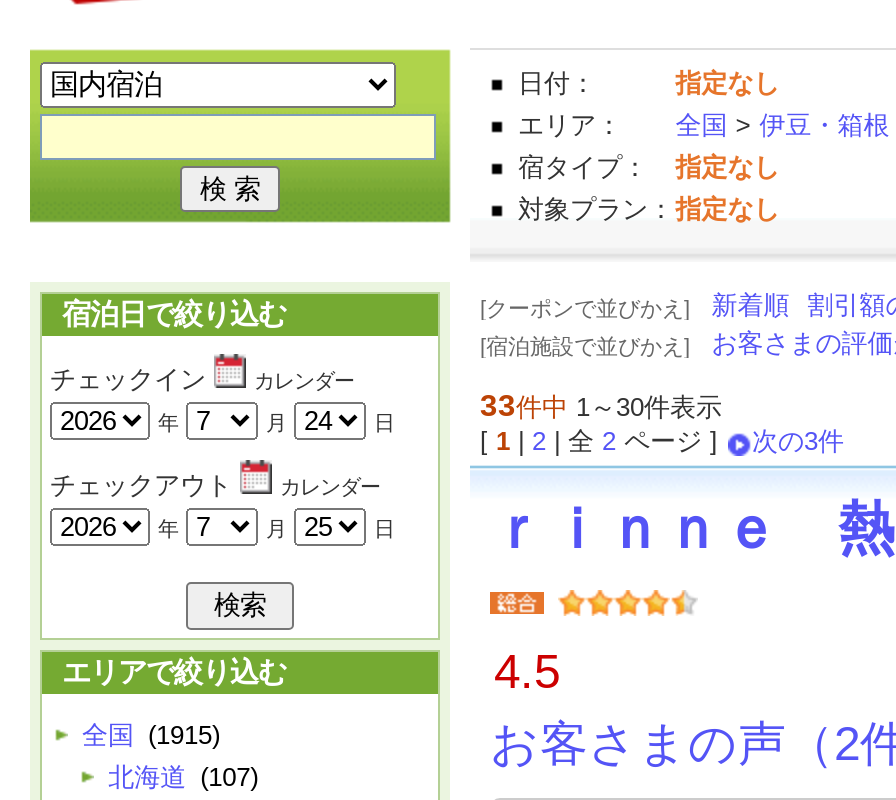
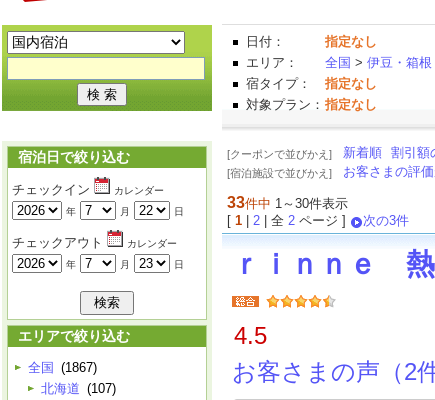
[82,720,220,750] 全国 (1915) -> [28,360,97,375] 全国 (1867)

